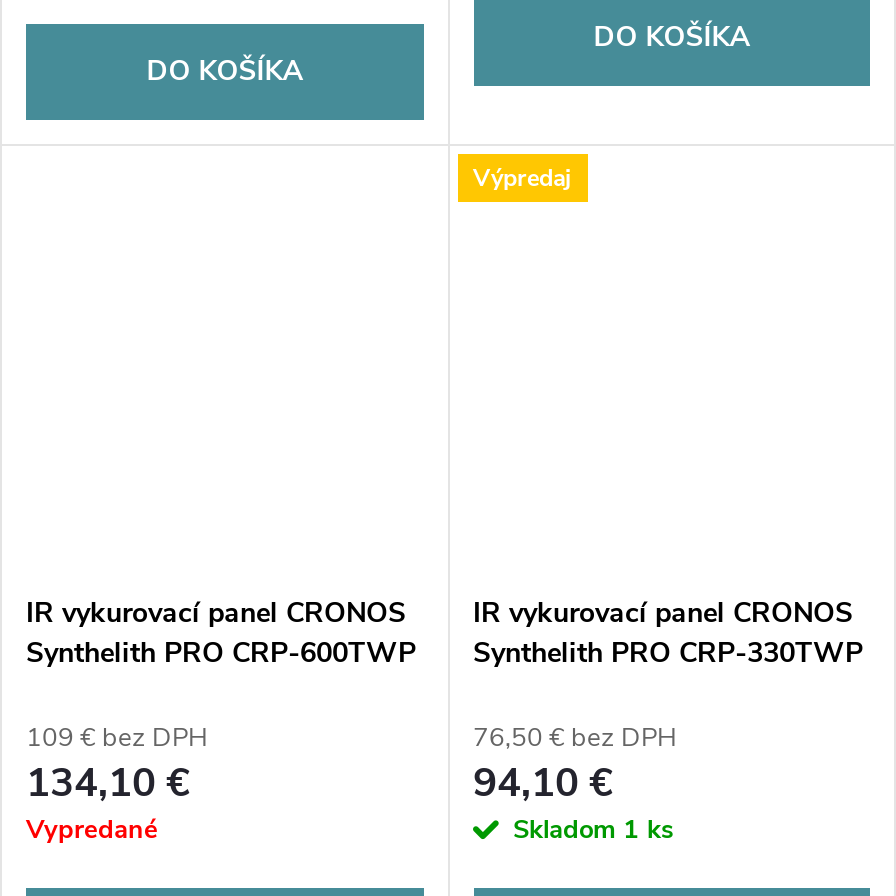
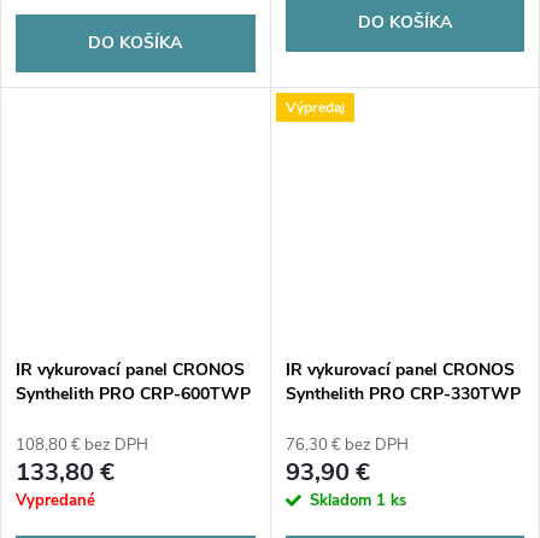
[26,719,208,755] 109 € bez DPH -> [16,434,148,456] 108,80 € bez DPH
[473,719,677,755] 76,50 € bez DPH -> [285,434,408,456] 76,30 € bez DPH
[26,756,190,810] 134,10 € -> [16,456,115,489] 133,80 €
[473,756,613,810] 94,10 € -> [285,456,369,489] 93,90 €

